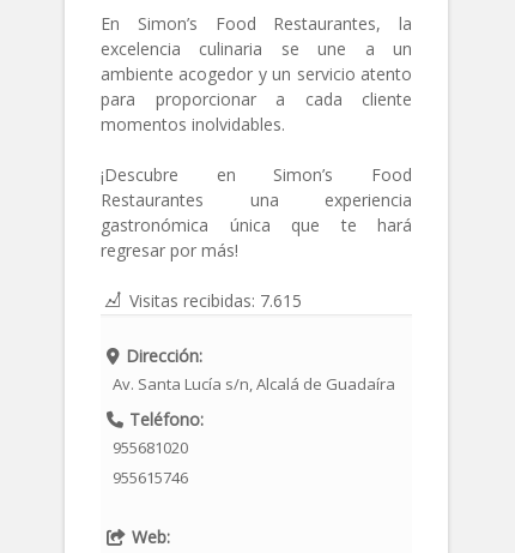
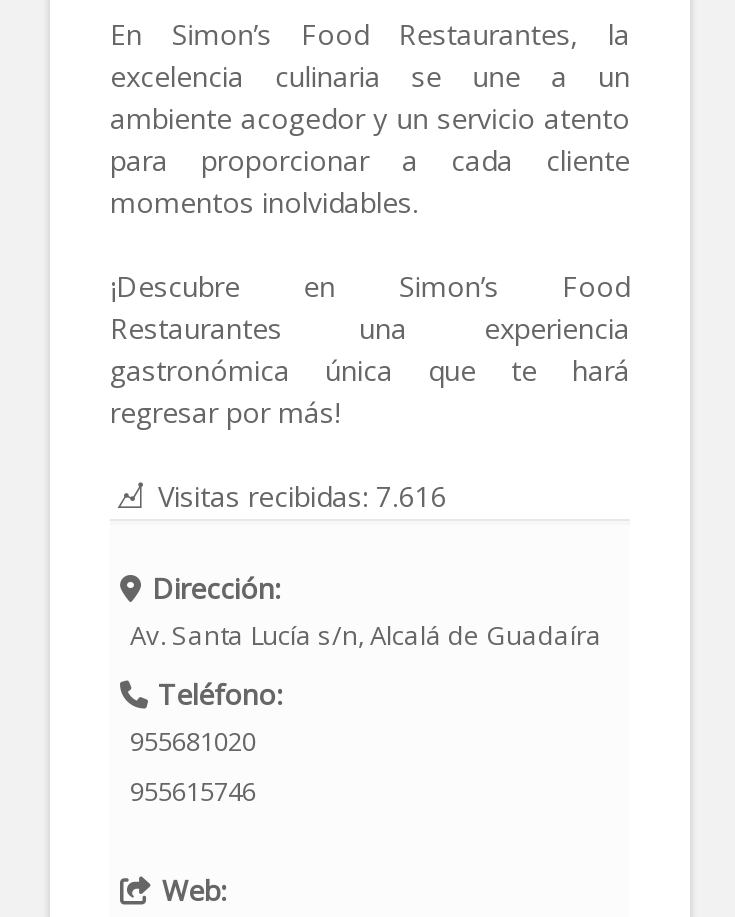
[129,289,302,312] Visitas recibidas: 7.615 -> [158,477,446,515] Visitas recibidas: 7.616

